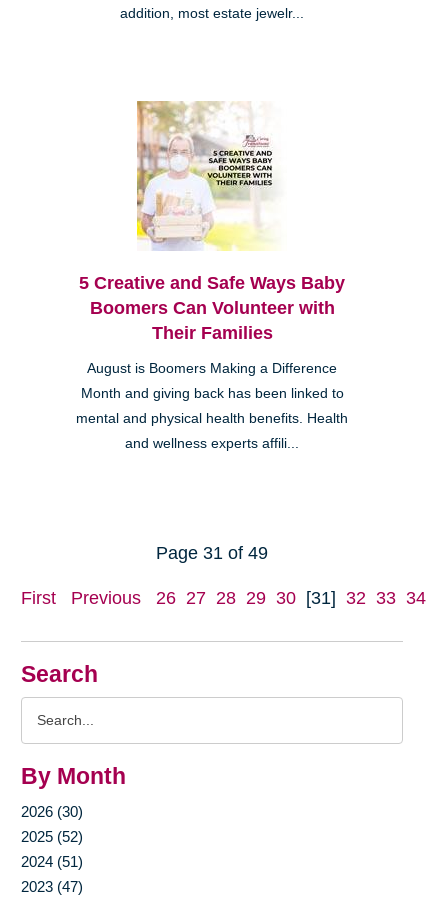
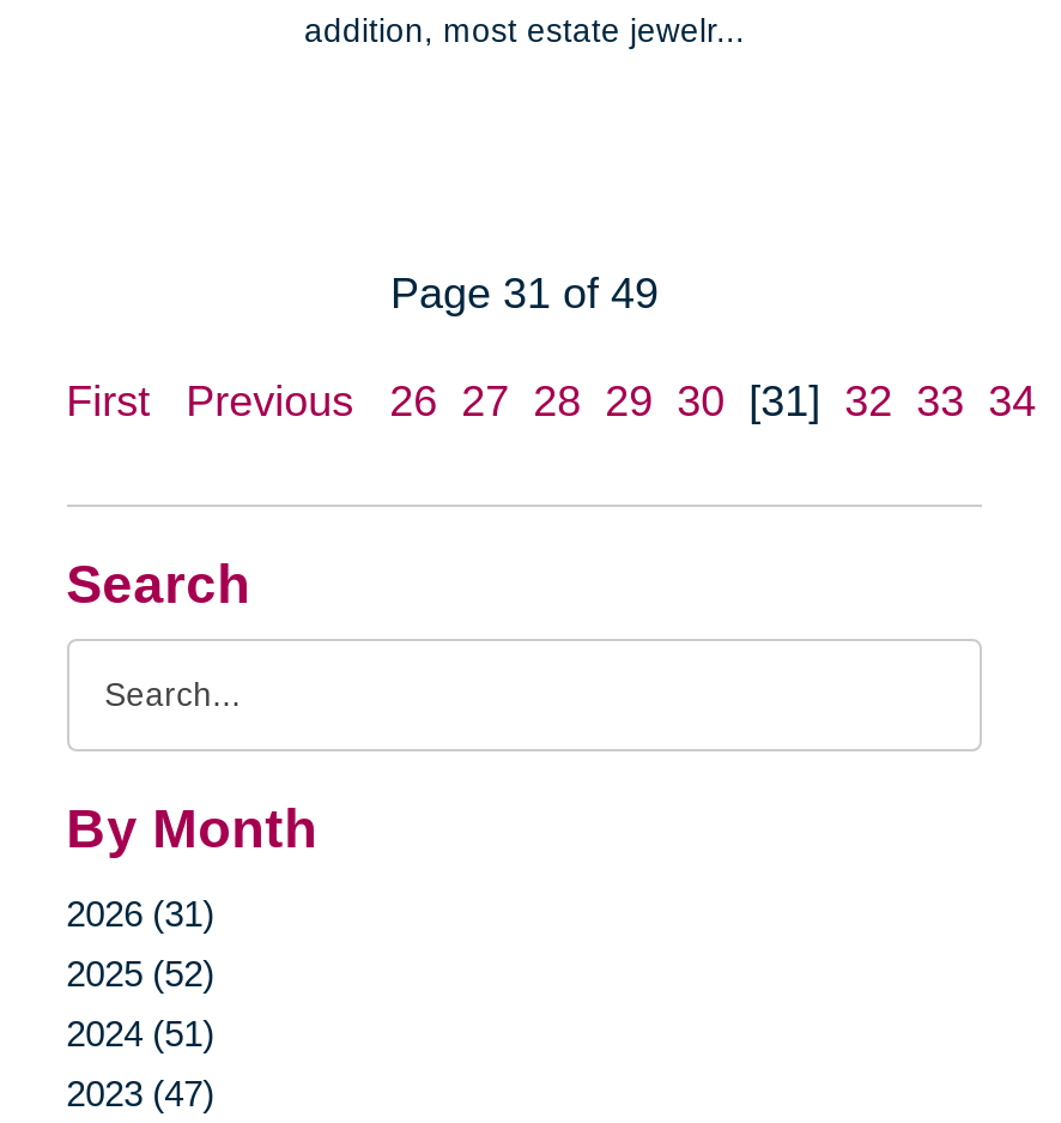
[76,100,348,451] [image] | 5 Creative and Safe Ways Baby | Boomers Can Volunteer with | Their Families | August is Boomers Making a Difference | Month and giving back has been linked to | mental and physical health benefits. Health | and wellness experts affili... -> none
[21,803,83,820] 2026 (30) -> [66,892,215,933] 2026 (31)

